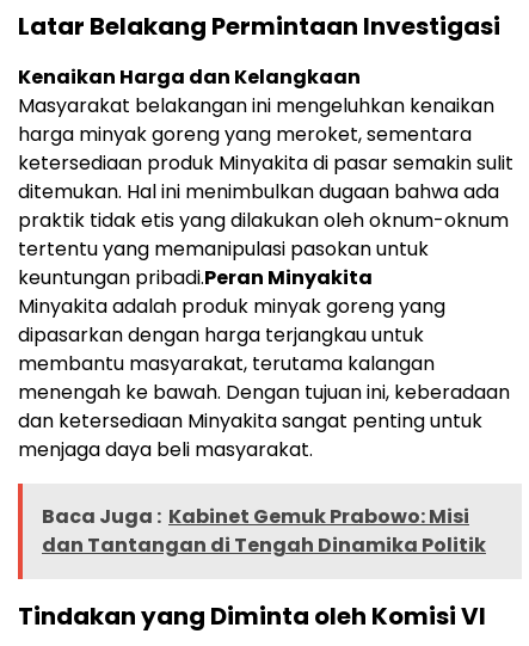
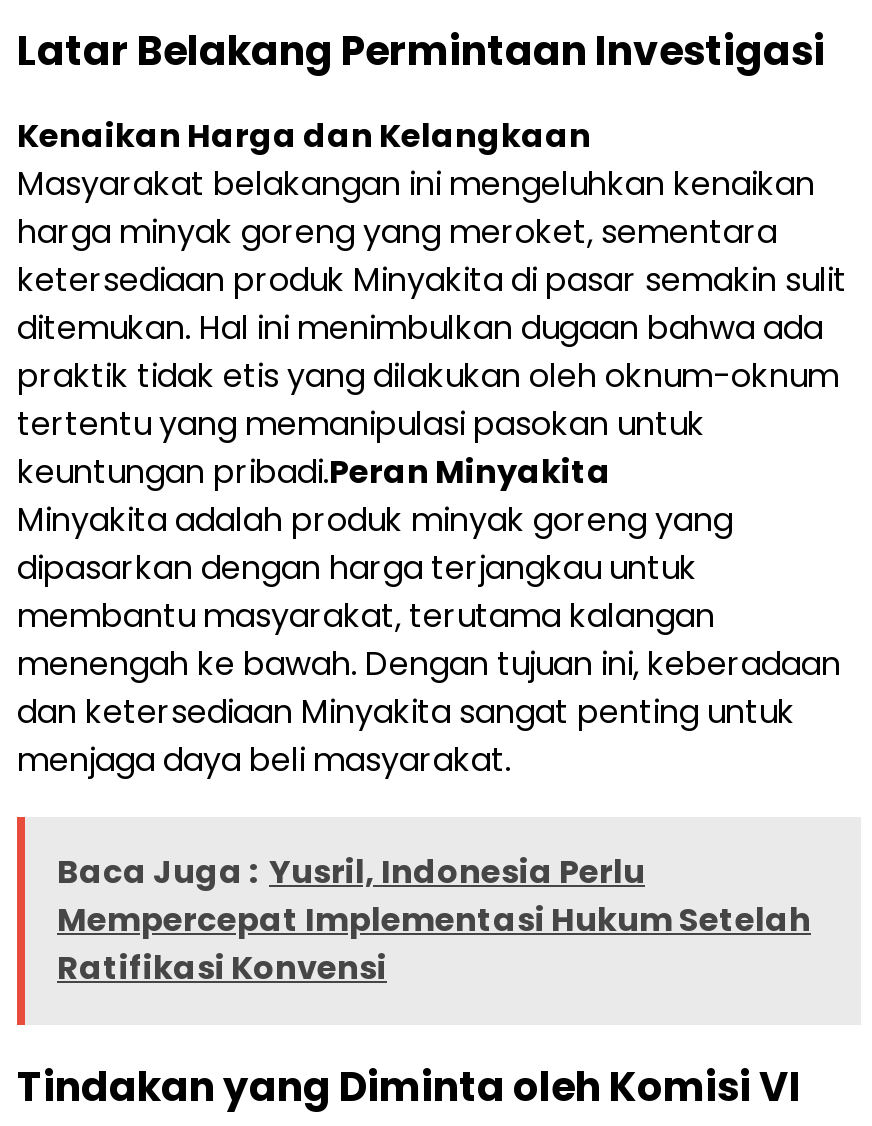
[42,503,486,559] Baca Juga : Kabinet Gemuk Prabowo: Misi | dan Tantangan di Tengah Dinamika Politik -> [57,850,811,992] Baca Juga : Yusril, Indonesia Perlu | Mempercepat Implementasi Hukum Setelah | Ratifikasi Konvensi

